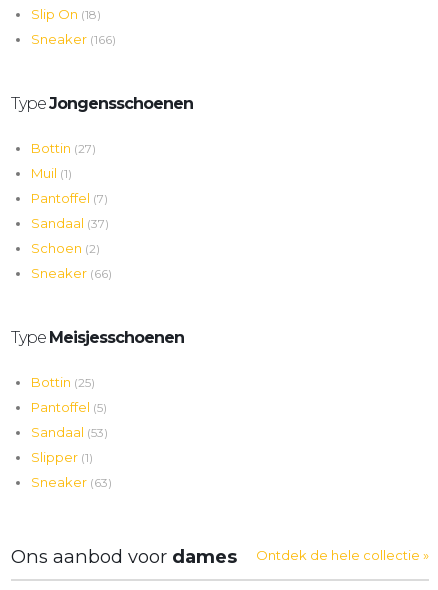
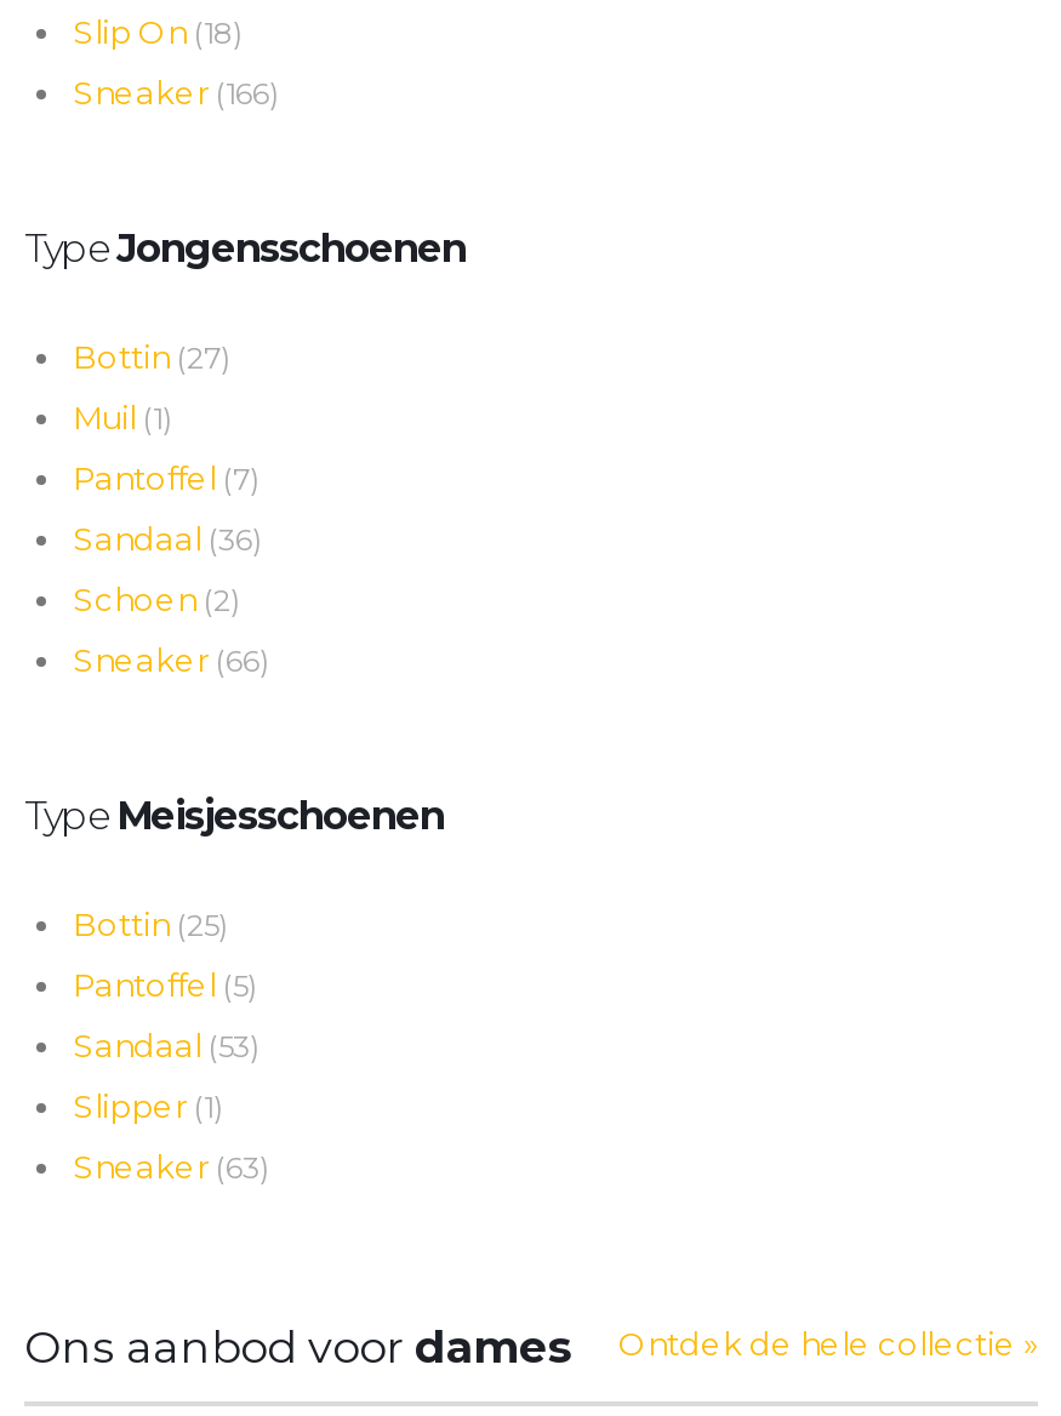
[31,215,109,231] Sandaal (37) -> [73,519,262,558] Sandaal (36)

